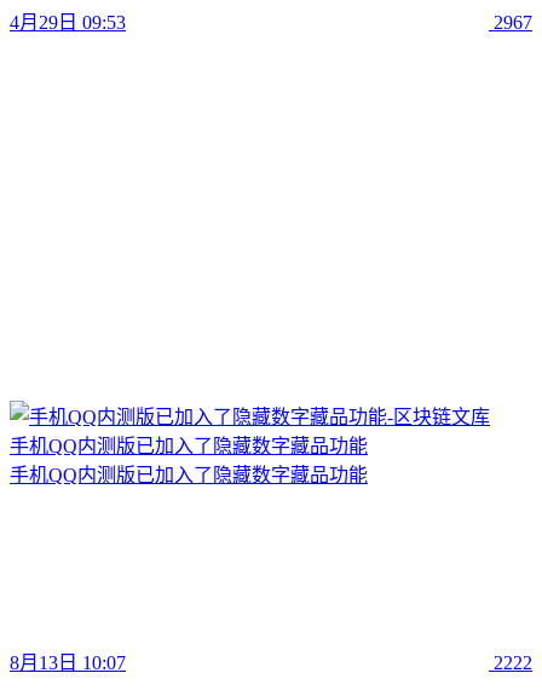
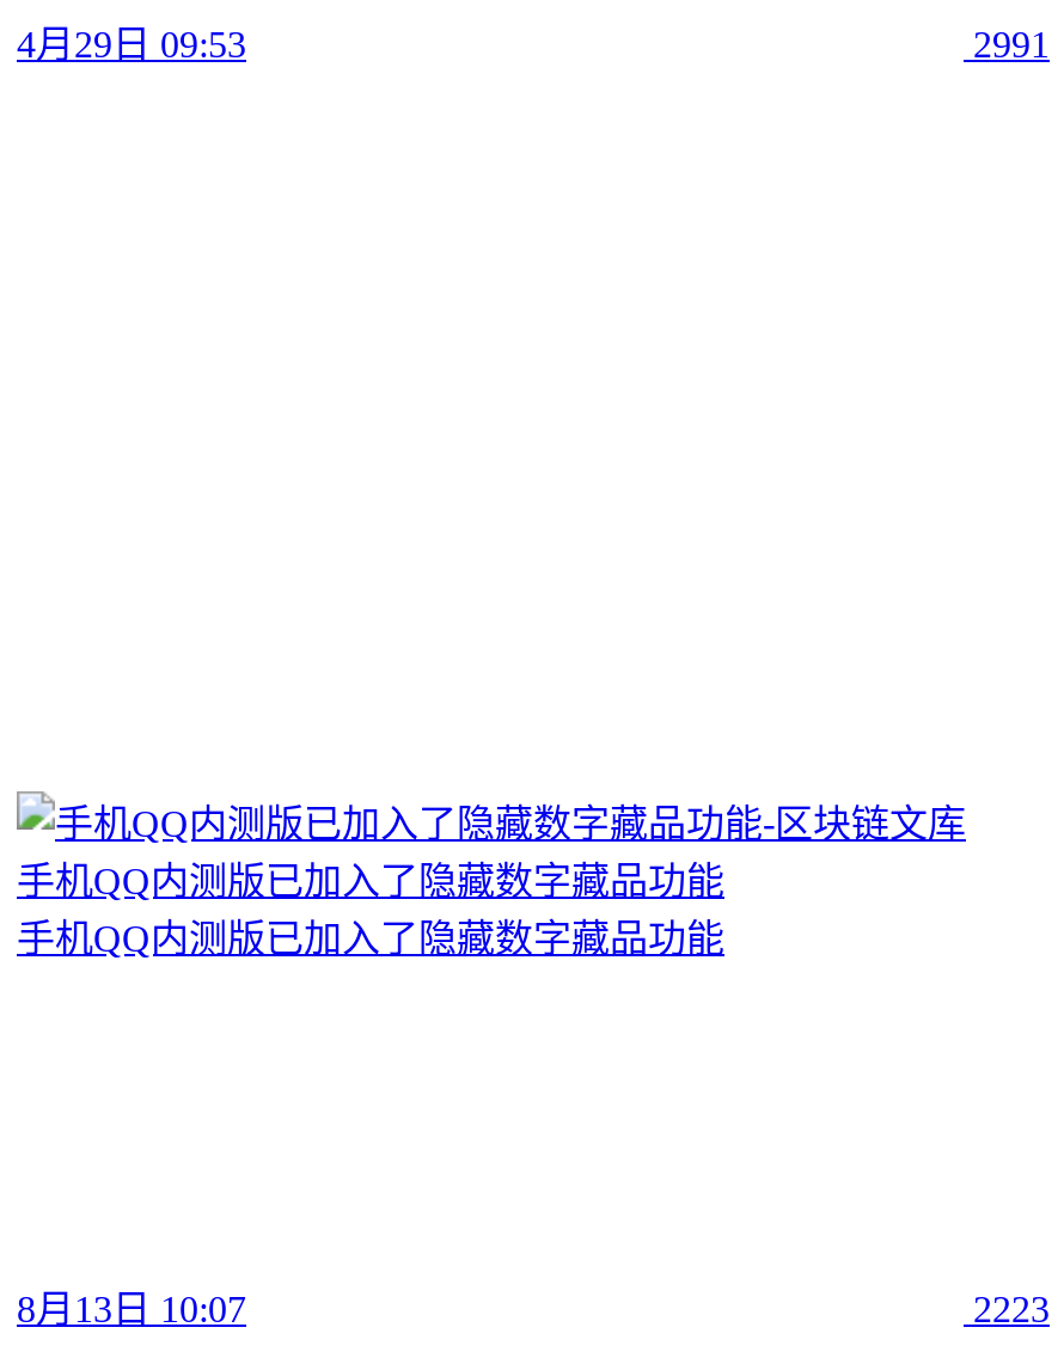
[489,12,532,32] 2967 -> [964,23,1050,64] 2991
[489,653,532,673] 2222 -> [964,1289,1050,1330] 2223

